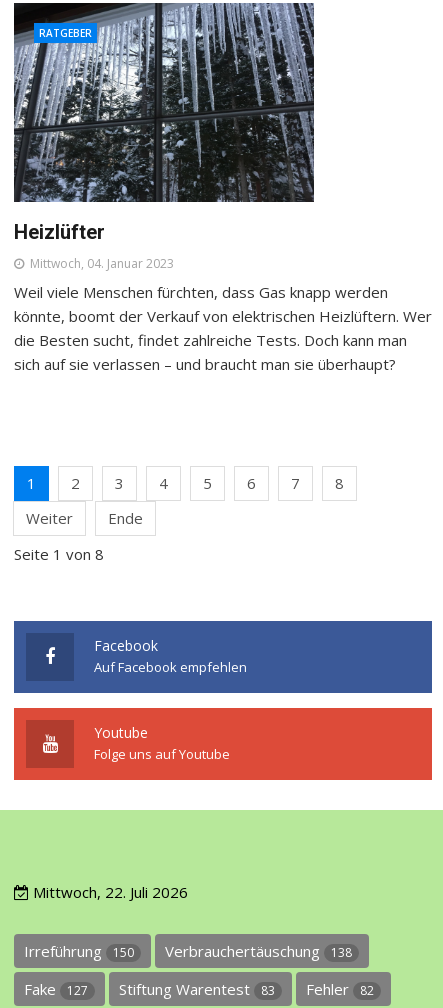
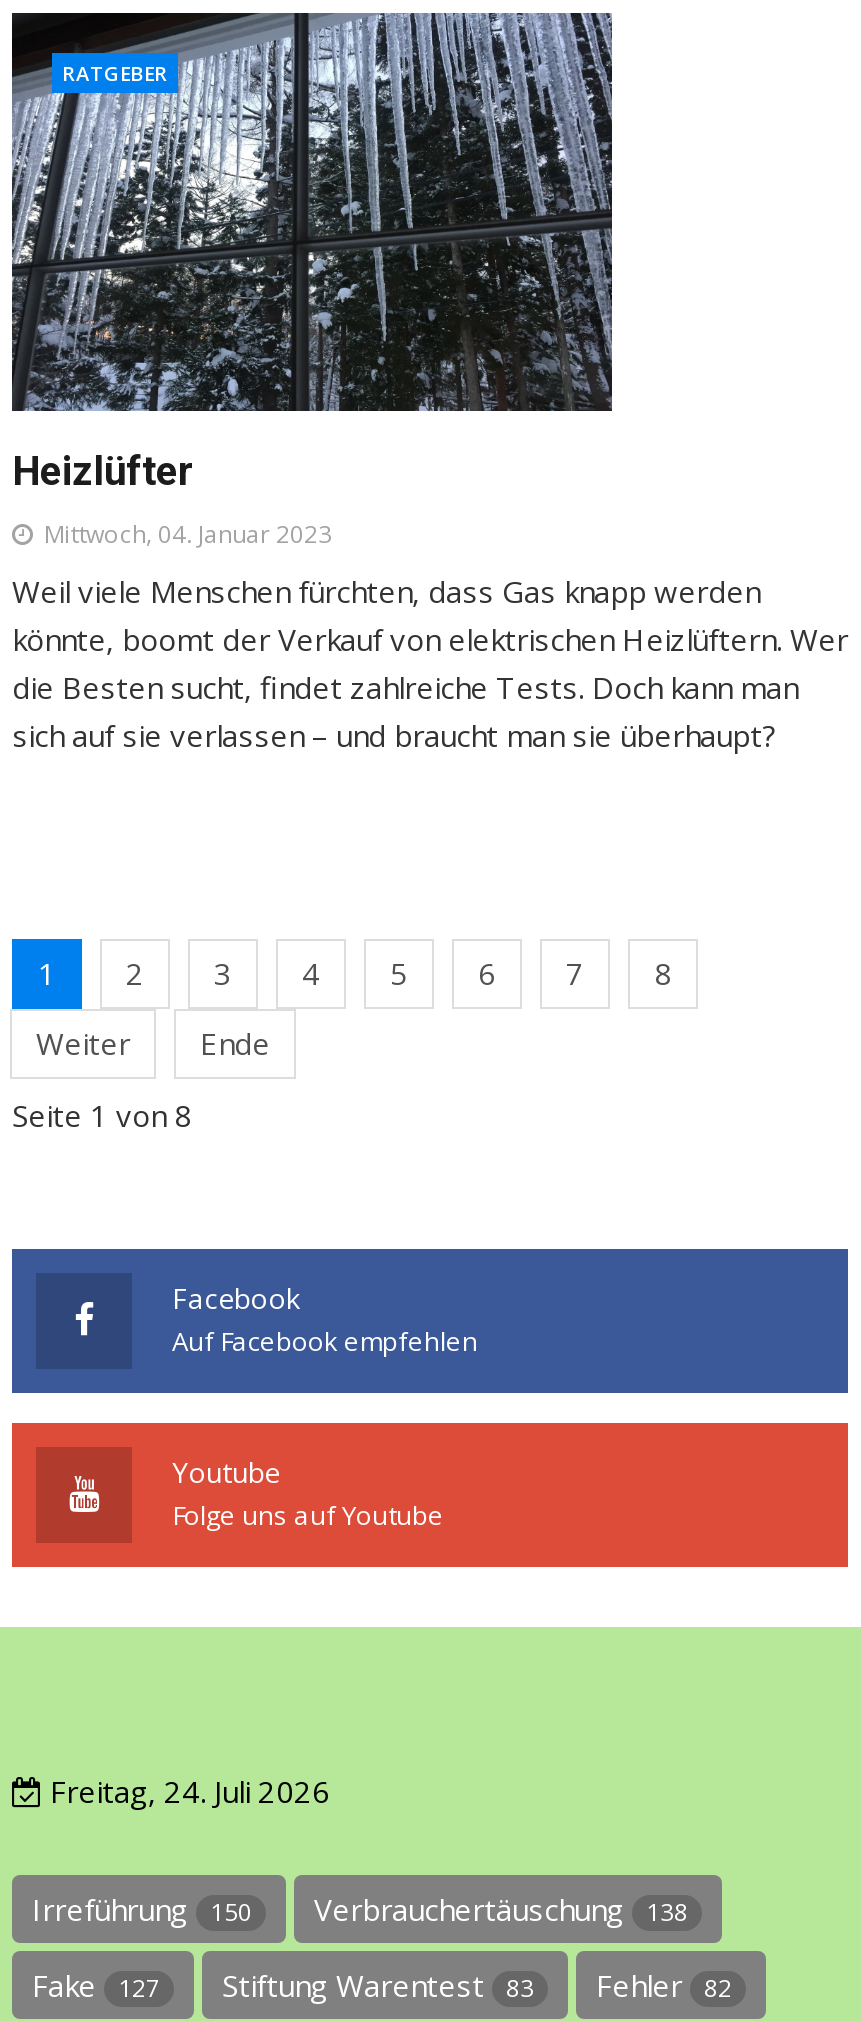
[29,882,188,902] Mittwoch, 22. Juli 2026 -> [42,1772,330,1812] Freitag, 24. Juli 2026

